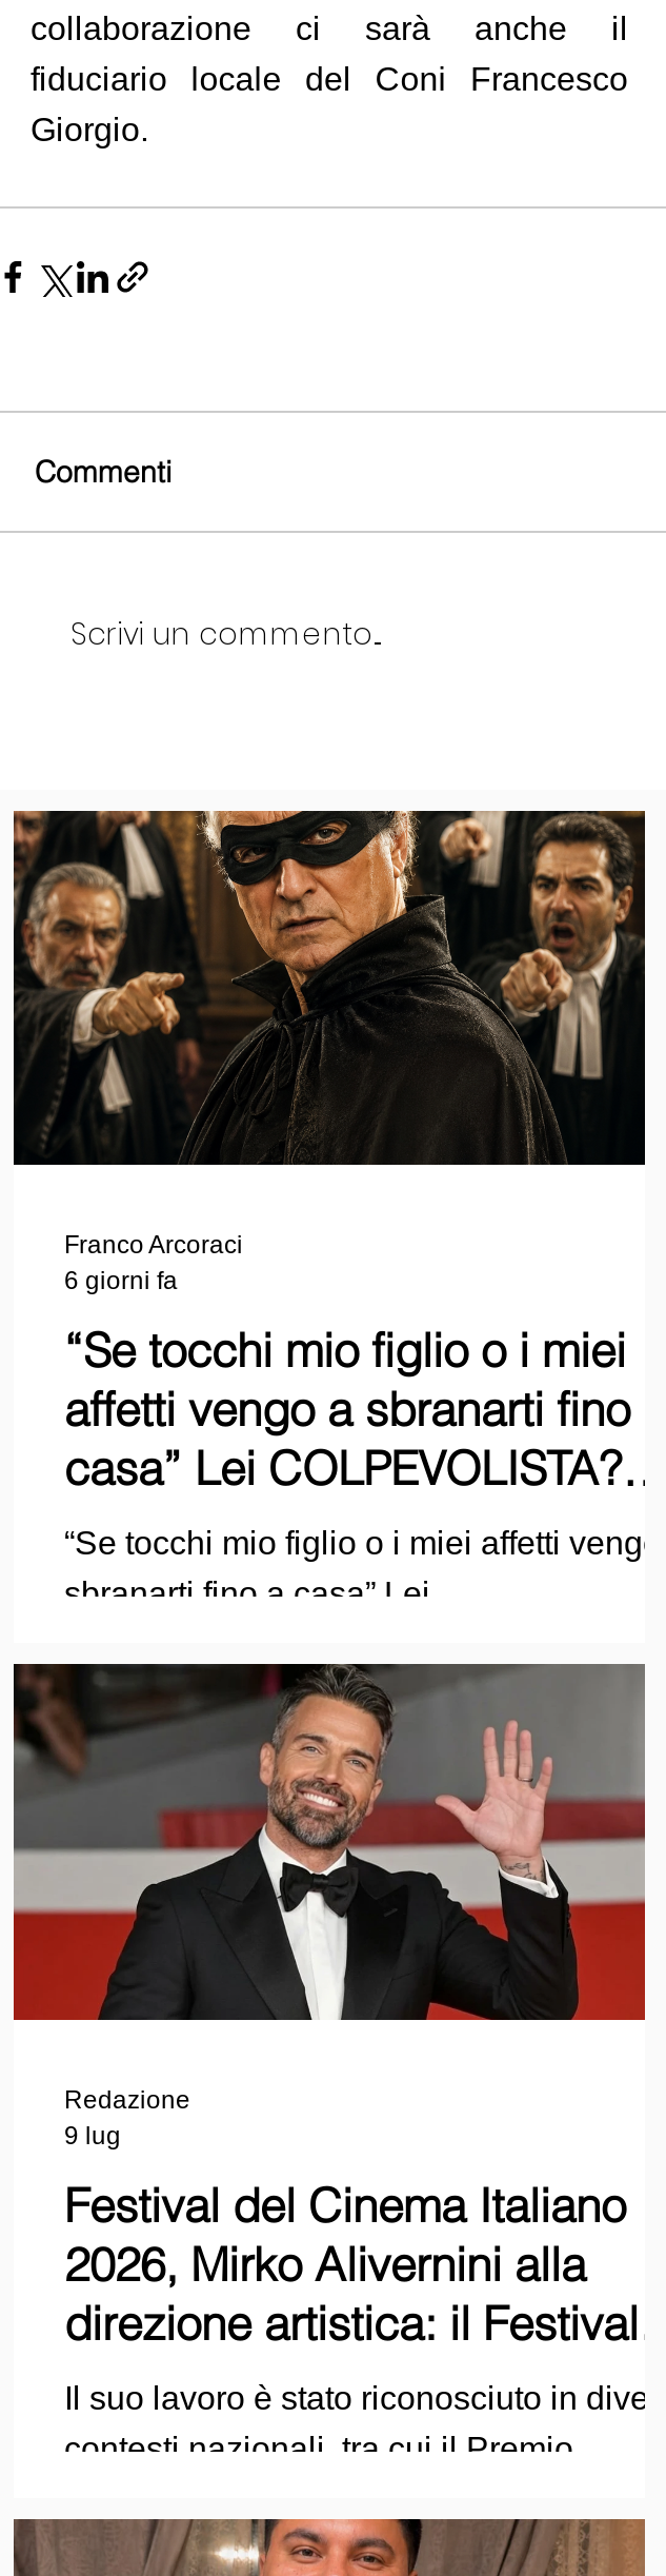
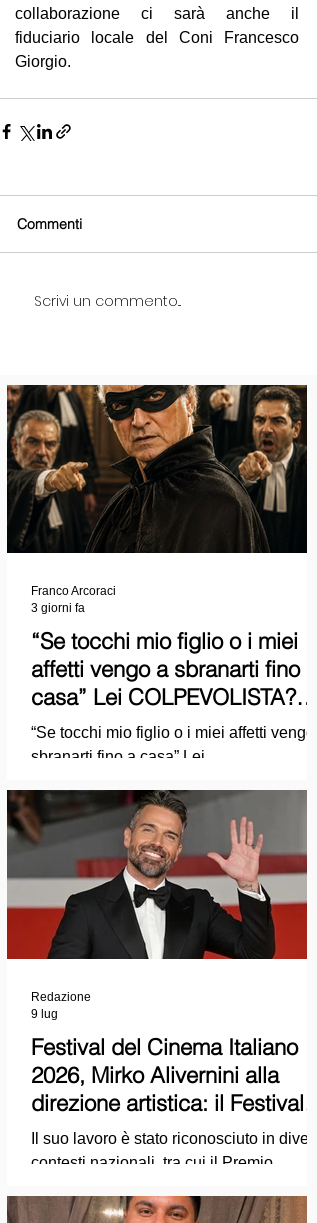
[64,1265,178,1295] 6 giorni fa -> [31,601,85,615] 3 giorni fa

